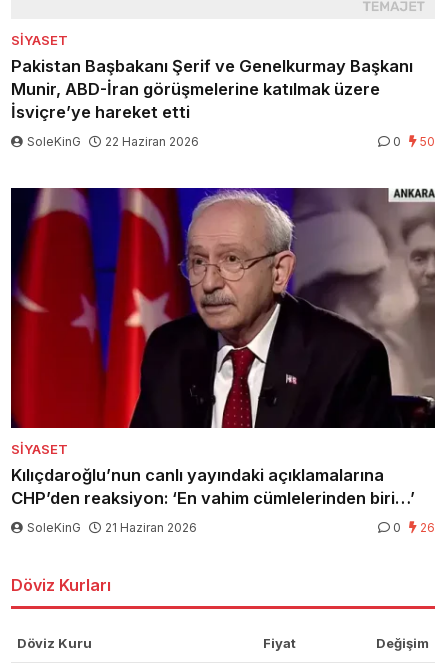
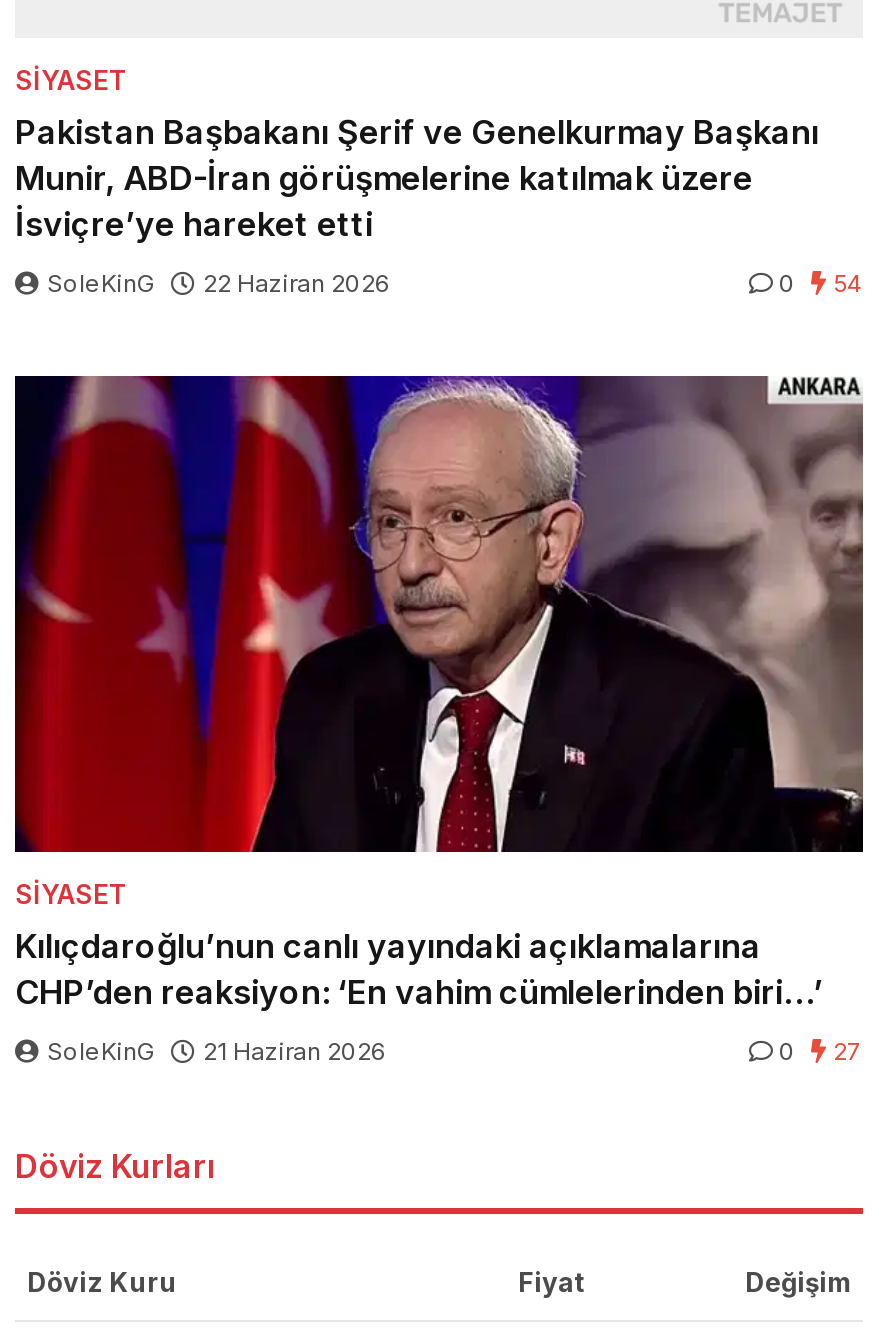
[390,133,435,148] 0 50 -> [773,267,863,297] 0 54
[390,520,435,535] 0 26 -> [773,1037,863,1067] 0 27

